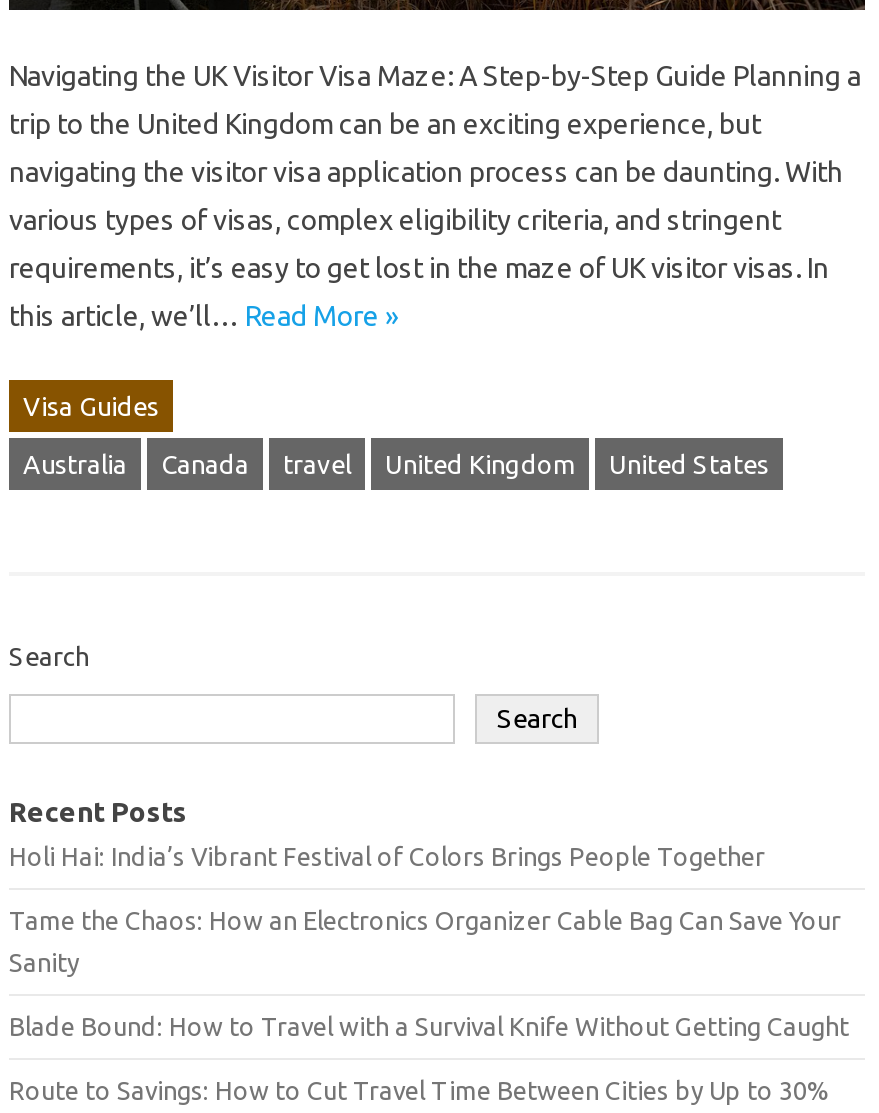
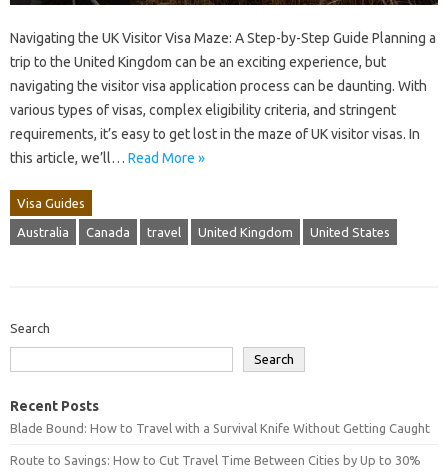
[9,842,841,976] Holi Hai: India’s Vibrant Festival of Colors Brings People Together | Tame the Chaos: How an Electronics Organizer Cable Bag Can Save Your | Sanity -> none

